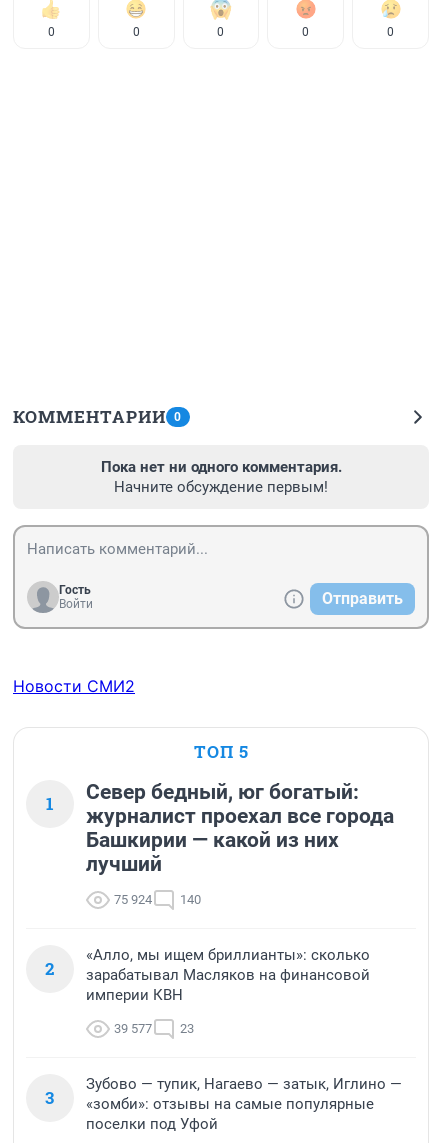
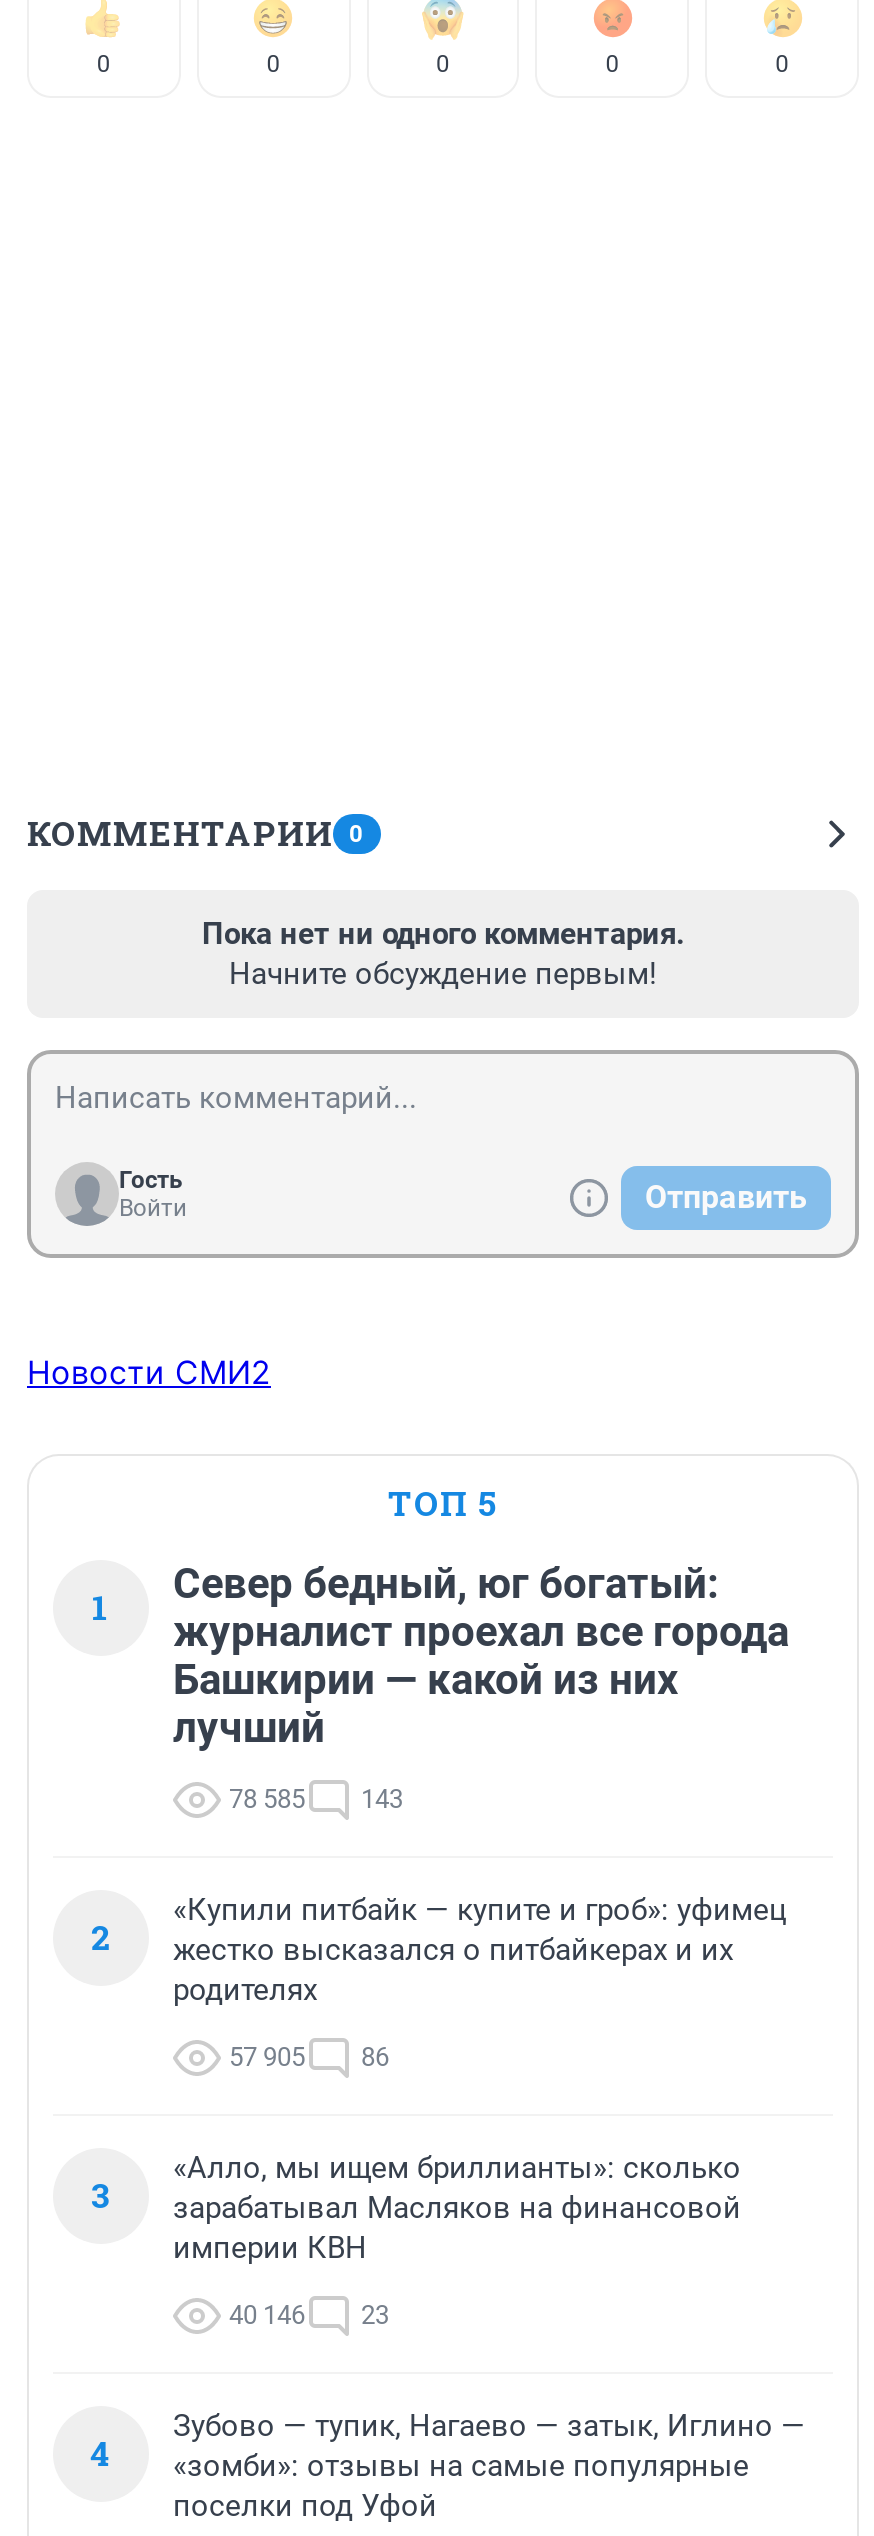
none -> [91,1893,787,2219] «Купили питбайк — купите и гроб»: уфимец | жестко высказался о питбайкерах и их | родителях | 57 905 | 86 | 3
[114,892,152,907] 75 924 -> [229,1785,305,1815] 78 585
[180,892,201,907] 140 -> [361,1785,403,1815] 143
[114,1021,194,1036] 39 577 23 -> [229,2301,389,2331] 40 146 23
[45,1086,374,1113] 3 «зомби»: отзывы на самые популярные -> [90,2431,749,2485] 4 «зомби»: отзывы на самые популярные

